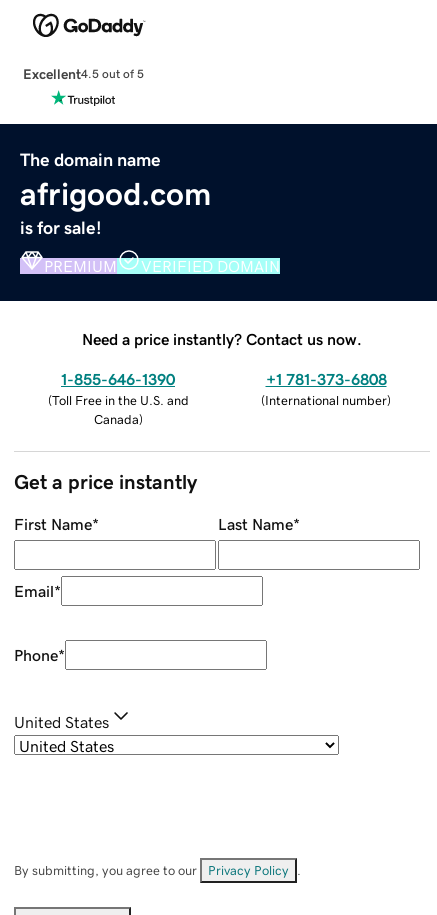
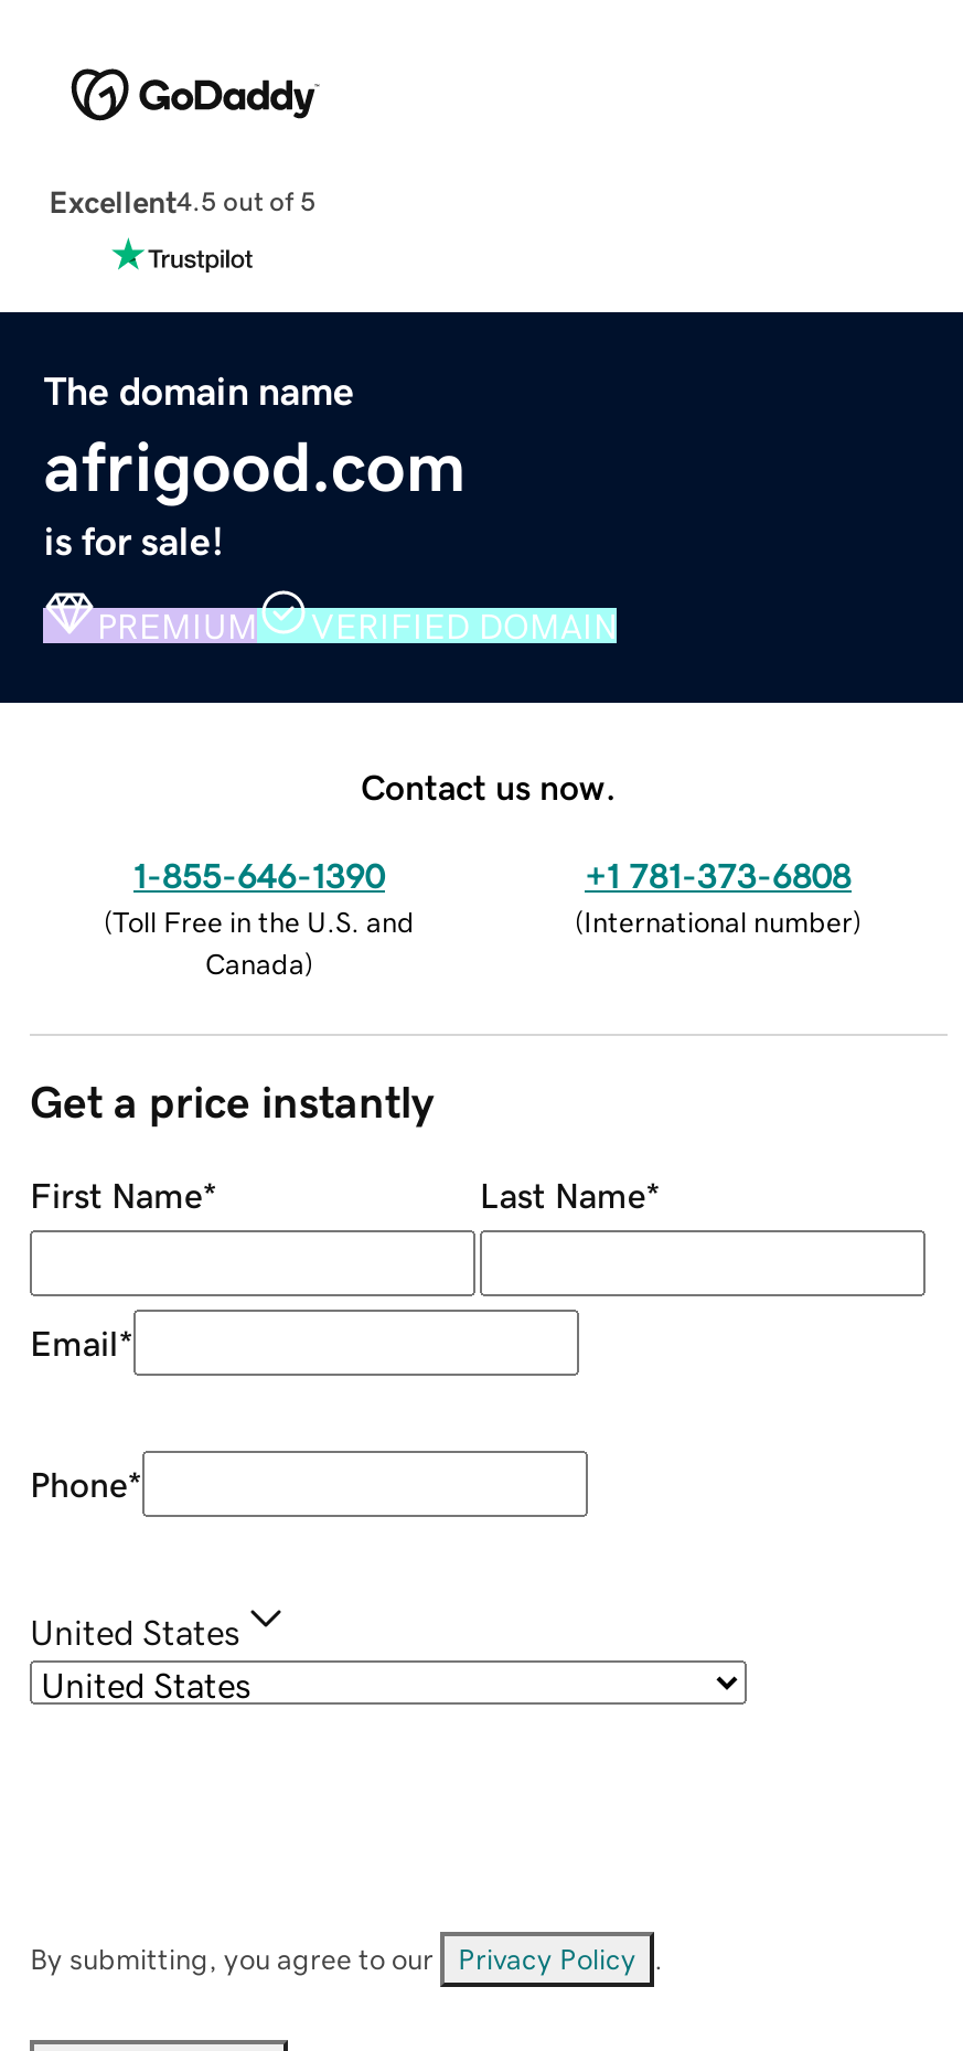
[82,331,362,347] Need a price instantly? Contact us now. -> [361,768,617,803] Contact us now.

